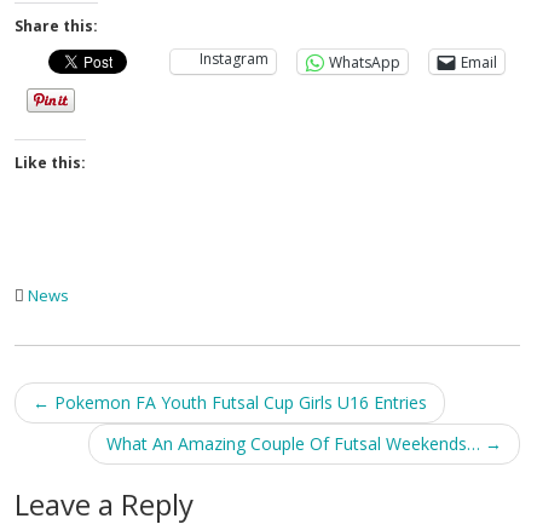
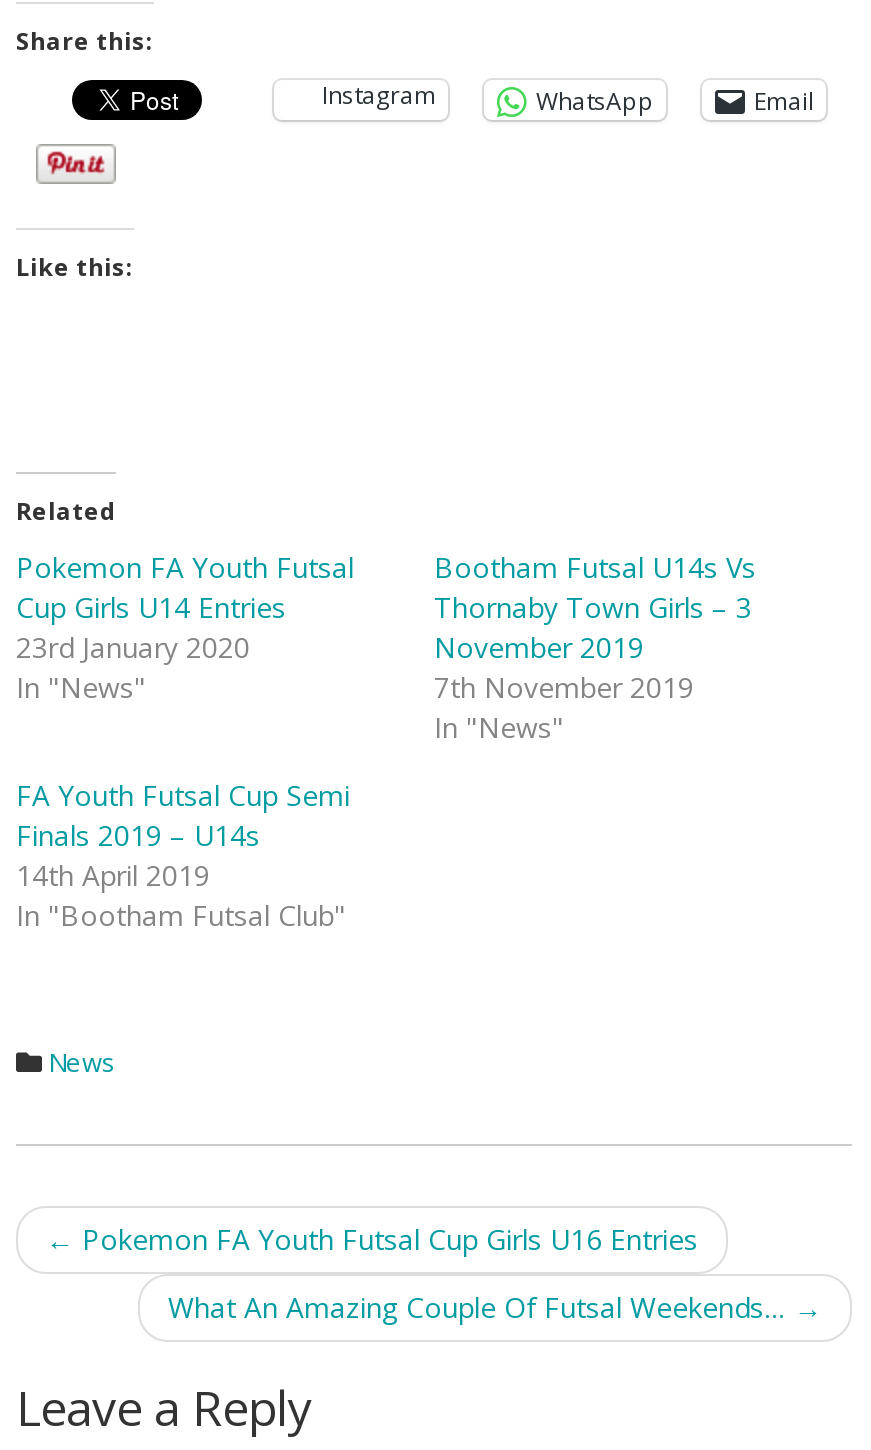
none -> [16,494,354,706] Related | Pokemon FA Youth Futsal | Cup Girls U14 Entries | 23rd January 2020 | In "News"
none -> [16,548,756,934] Bootham Futsal U14s Vs | Thornaby Town Girls – 3 | November 2019 | 7th November 2019 | In "News" | FA Youth Futsal Cup Semi | Finals 2019 – U14s | 14th April 2019 | In "Bootham Futsal Club"

